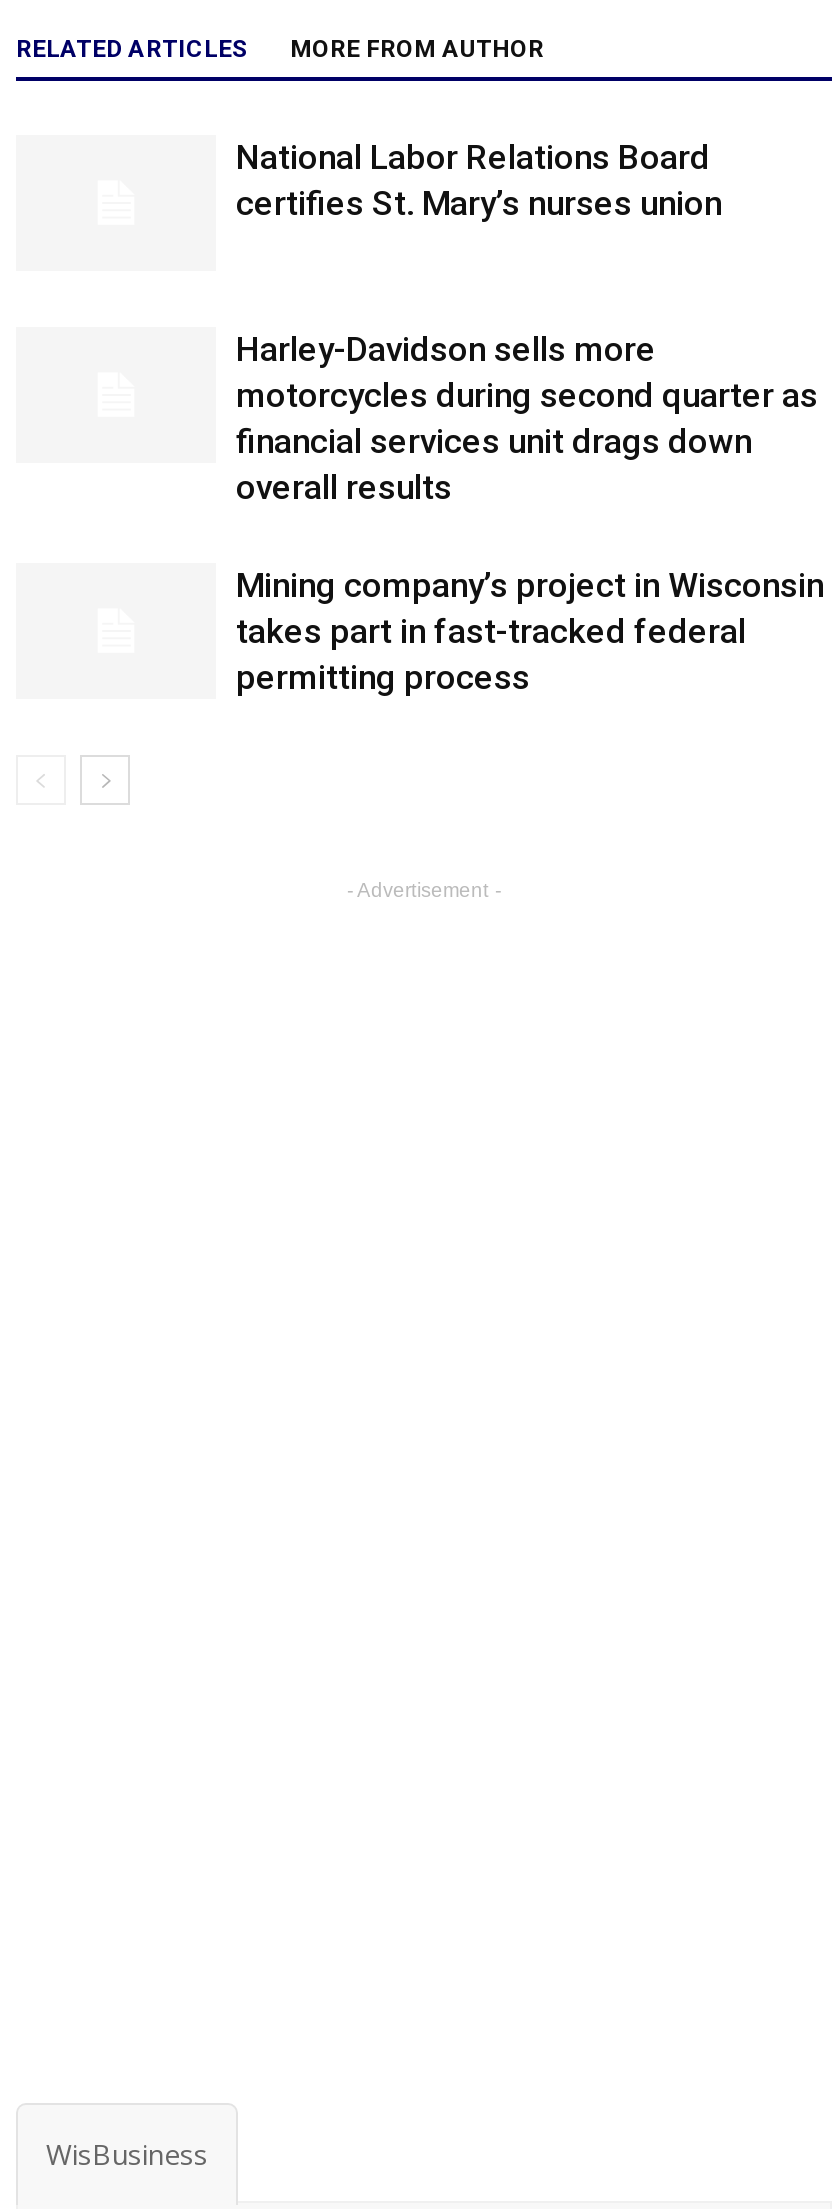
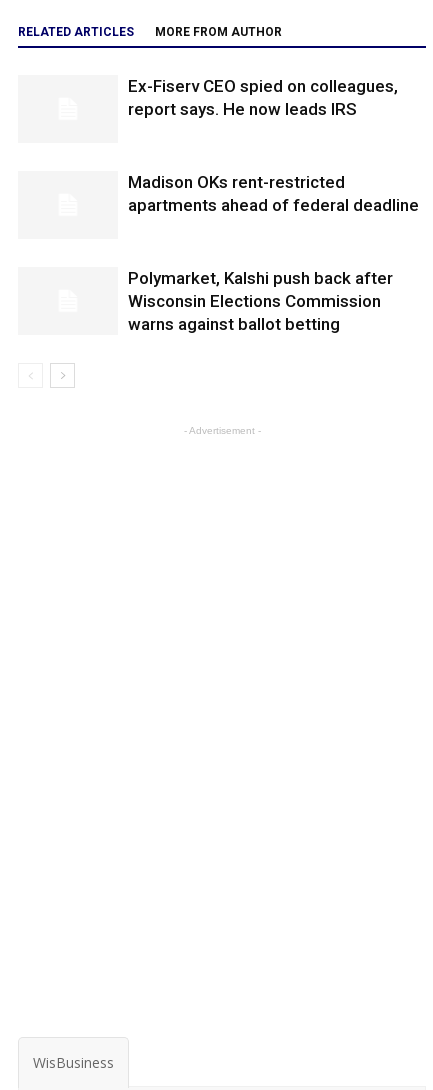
[236,136,722,222] National Labor Relations Board | certifies St. Mary’s nurses union -> [128,75,398,118] Ex-Fiserv CEO spied on colleagues, | report says. He now leads IRS
[236,328,818,506] Harley-Davidson sells more | motorcycles during second quarter as | financial services unit drags down | overall results -> [128,171,419,214] Madison OKs rent-restricted | apartments ahead of federal deadline
[236,564,824,696] Mining company’s project in Wisconsin | takes part in fast-tracked federal | permitting process -> [128,267,393,333] Polymarket, Kalshi push back after | Wisconsin Elections Commission | warns against ballot betting

